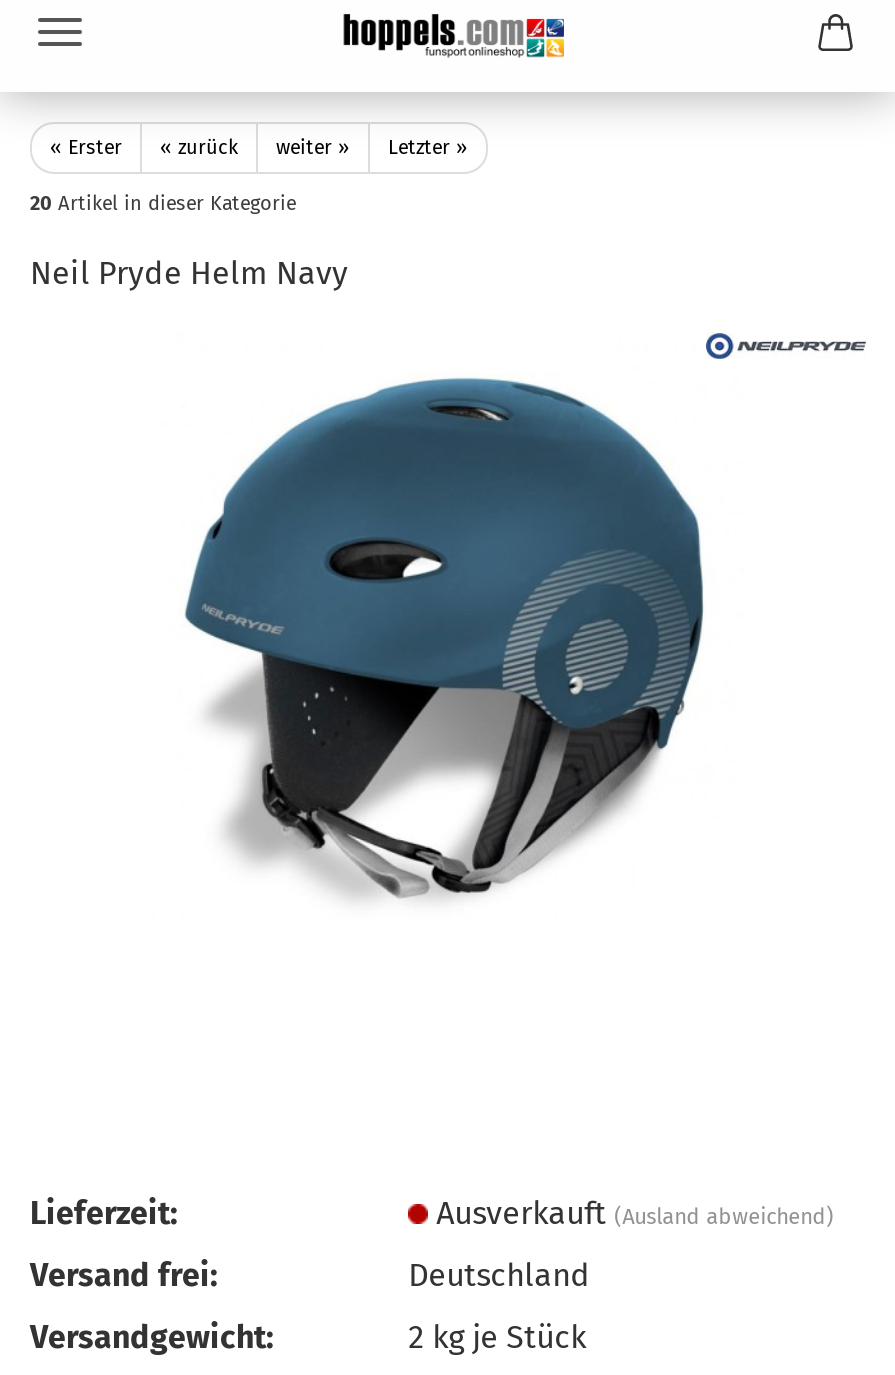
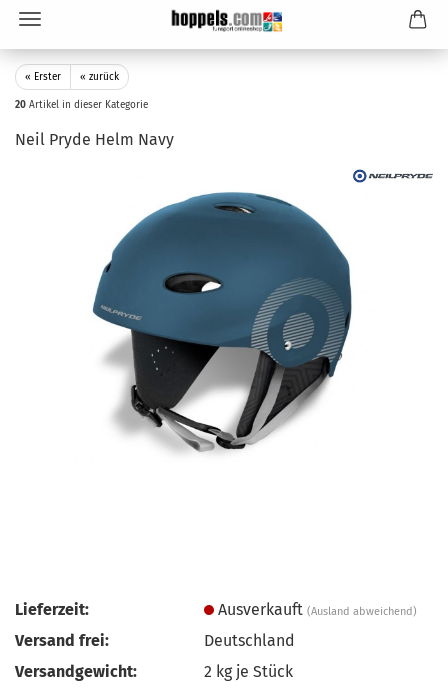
[276,136,468,160] weiter » | Letzter » -> none

